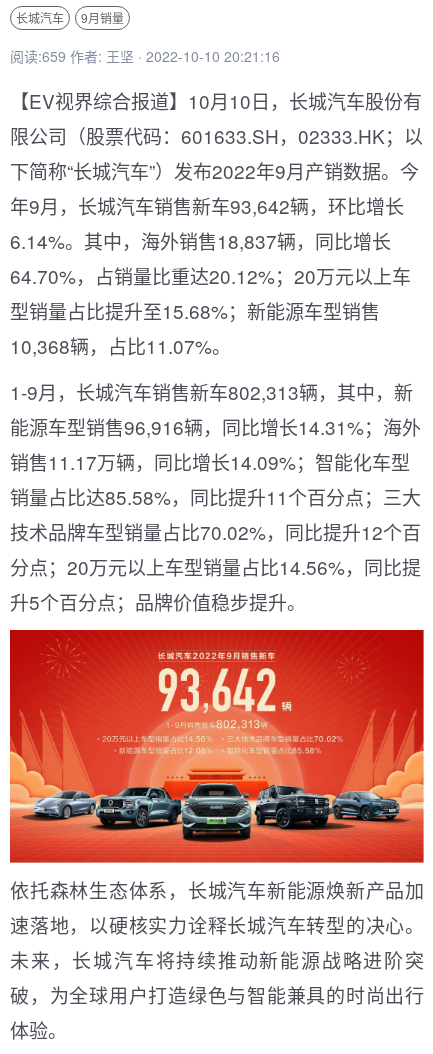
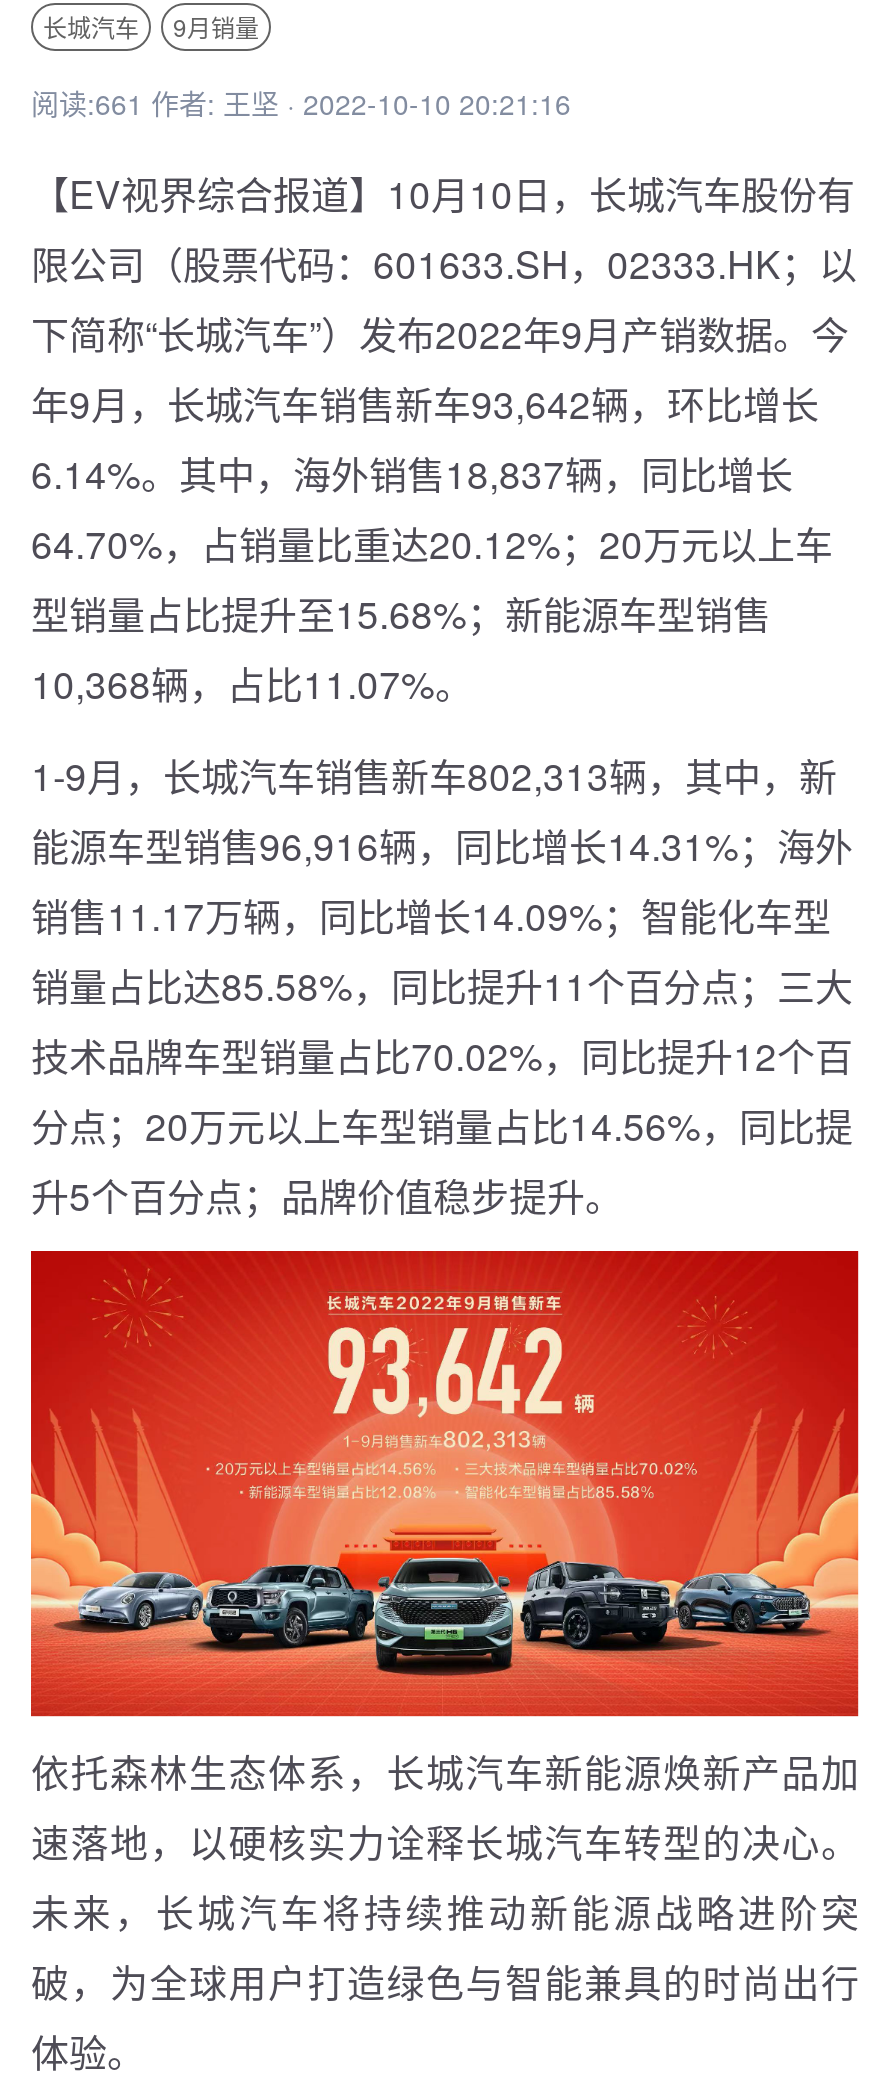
[10,46,280,66] 阅读:659 作者: 王坚 · 2022-10-10 20:21:16 -> [31,83,571,123] 阅读:661 作者: 王坚 · 2022-10-10 20:21:16

